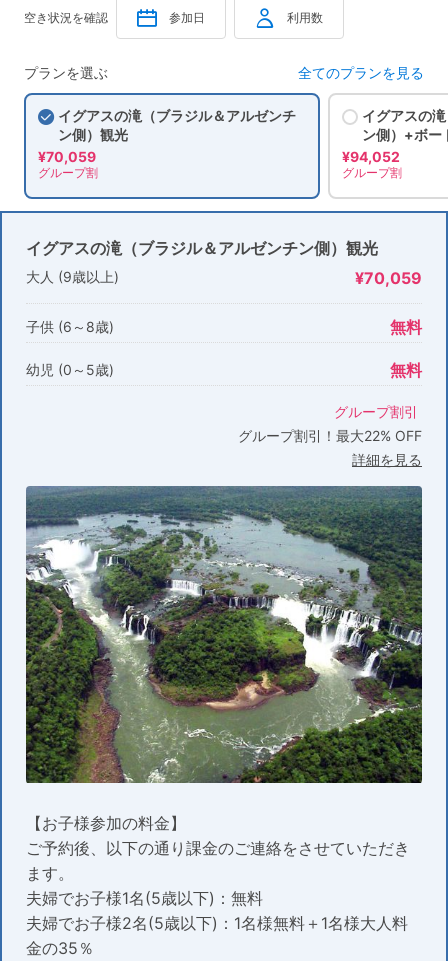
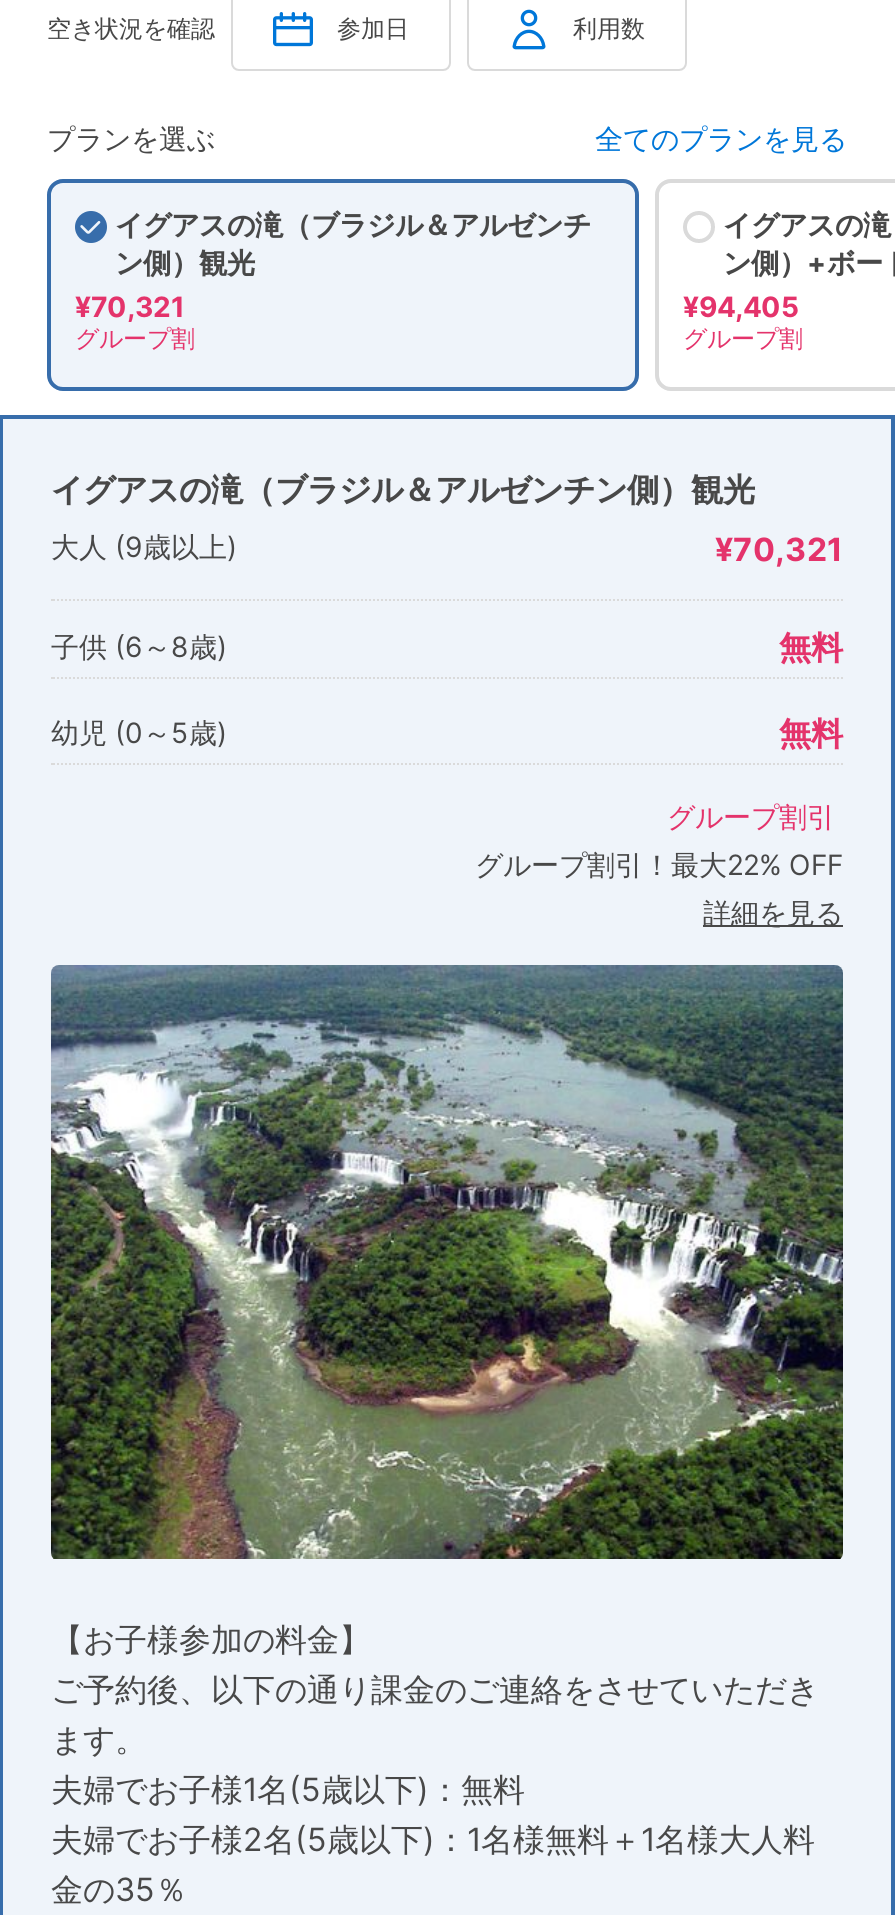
[38,148,96,165] ¥70,059 -> [75,289,185,323] ¥70,321
[342,148,400,165] ¥94,052 -> [683,289,799,323] ¥94,405
[355,268,422,288] ¥70,059 -> [715,529,843,569] ¥70,321

